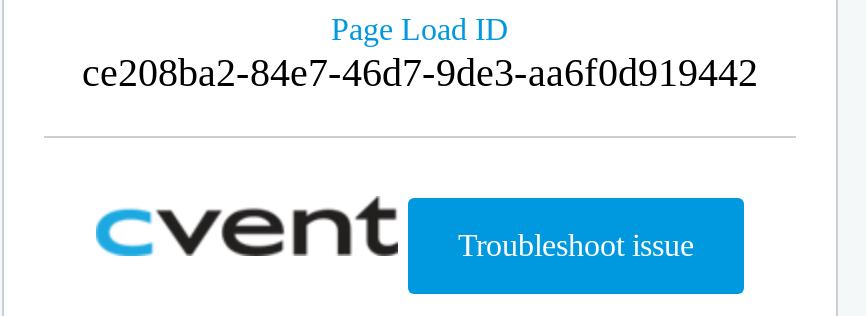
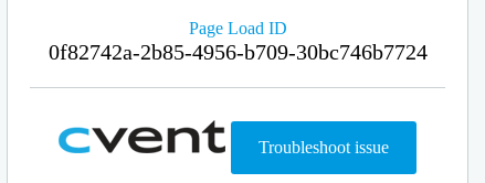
[82,50,758,94] ce208ba2-84e7-46d7-9de3-aa6f0d919442 -> [48,40,427,64] 0f82742a-2b85-4956-b709-30bc746b7724

